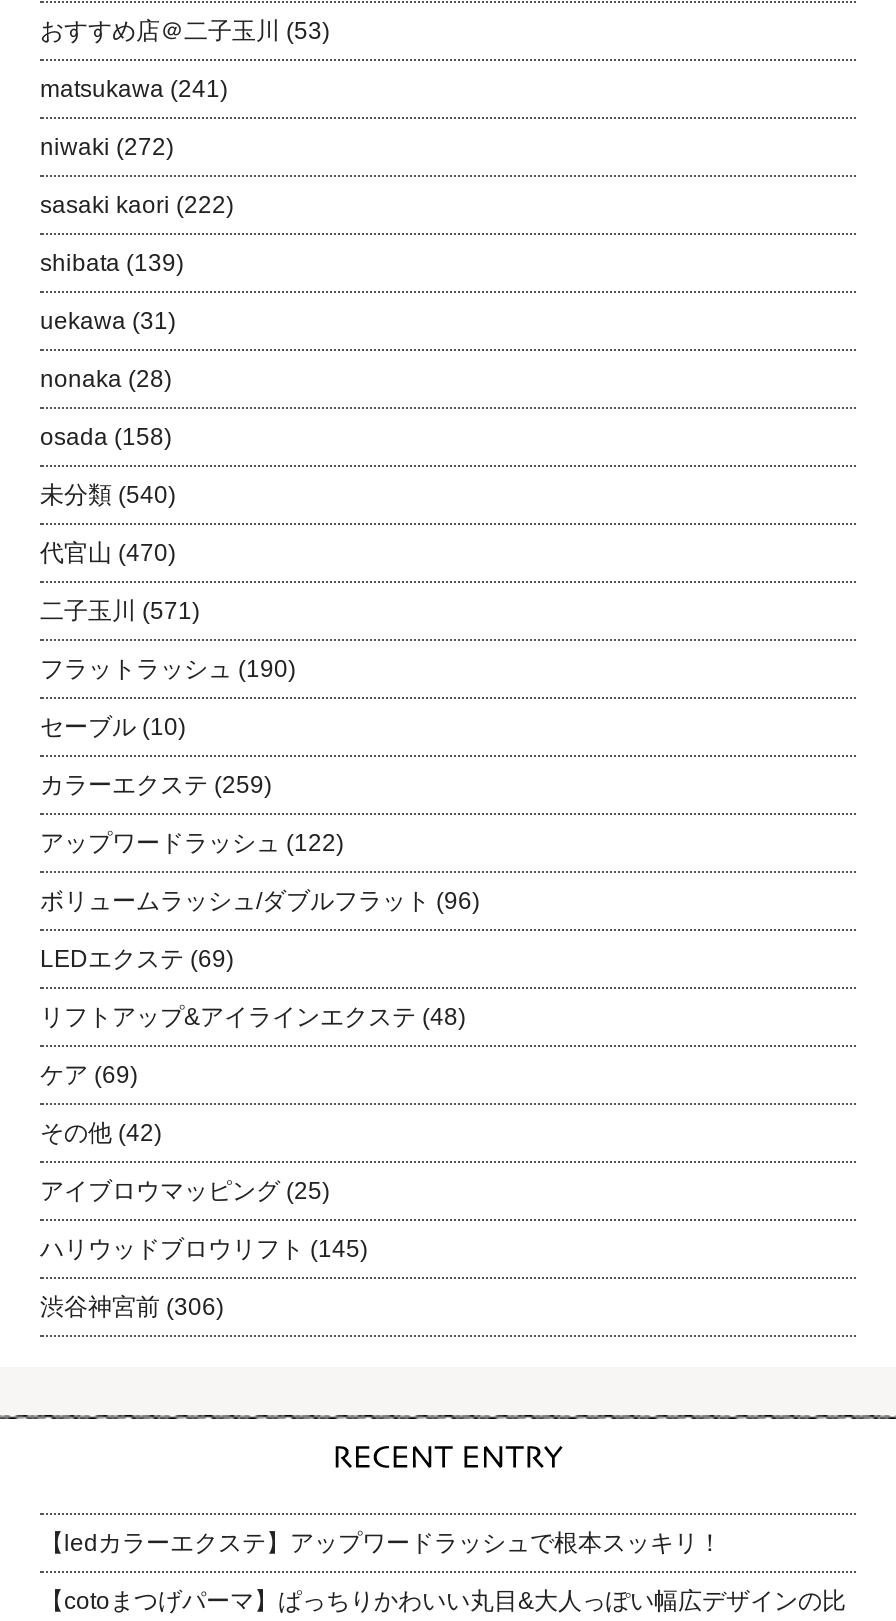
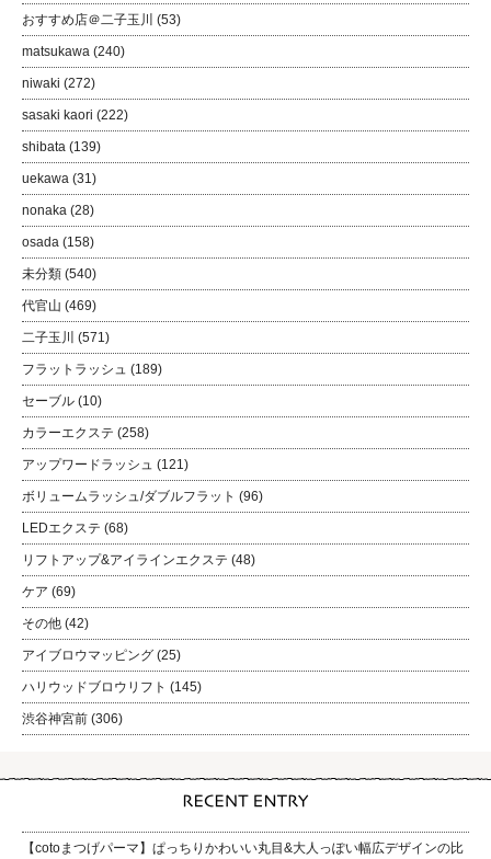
[40,75,228,103] matsukawa (241) -> [22,44,125,59] matsukawa (240)
[40,539,176,567] 代官山(470) -> [22,298,96,313] 代官山(469)
[40,655,296,683] フラットラッシュ(190) -> [22,362,162,377] フラットラッシュ(189)
[40,771,272,799] カラーエクステ(259) -> [22,425,149,440] カラーエクステ(258)
[40,829,344,857] アップワードラッシュ(122) -> [22,457,189,472] アップワードラッシュ(121)
[40,945,234,973] LEDエクステ(69) -> [22,520,128,536] LEDエクステ(68)
[40,1529,722,1557] 【ledカラーエクステ】アップワードラッシュで根本スッキリ！ -> none

